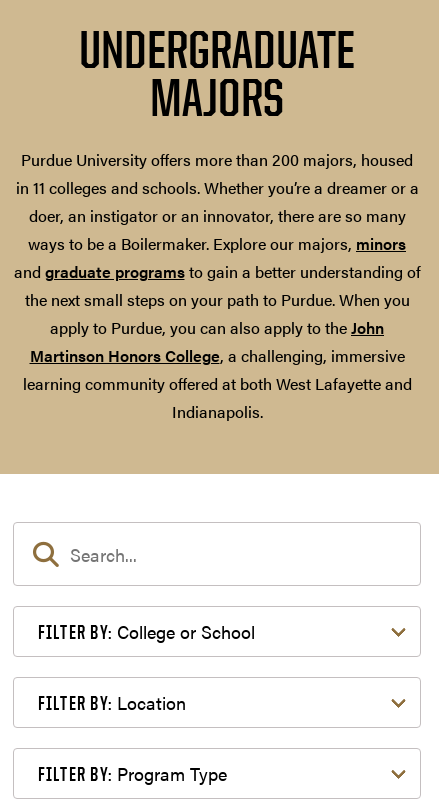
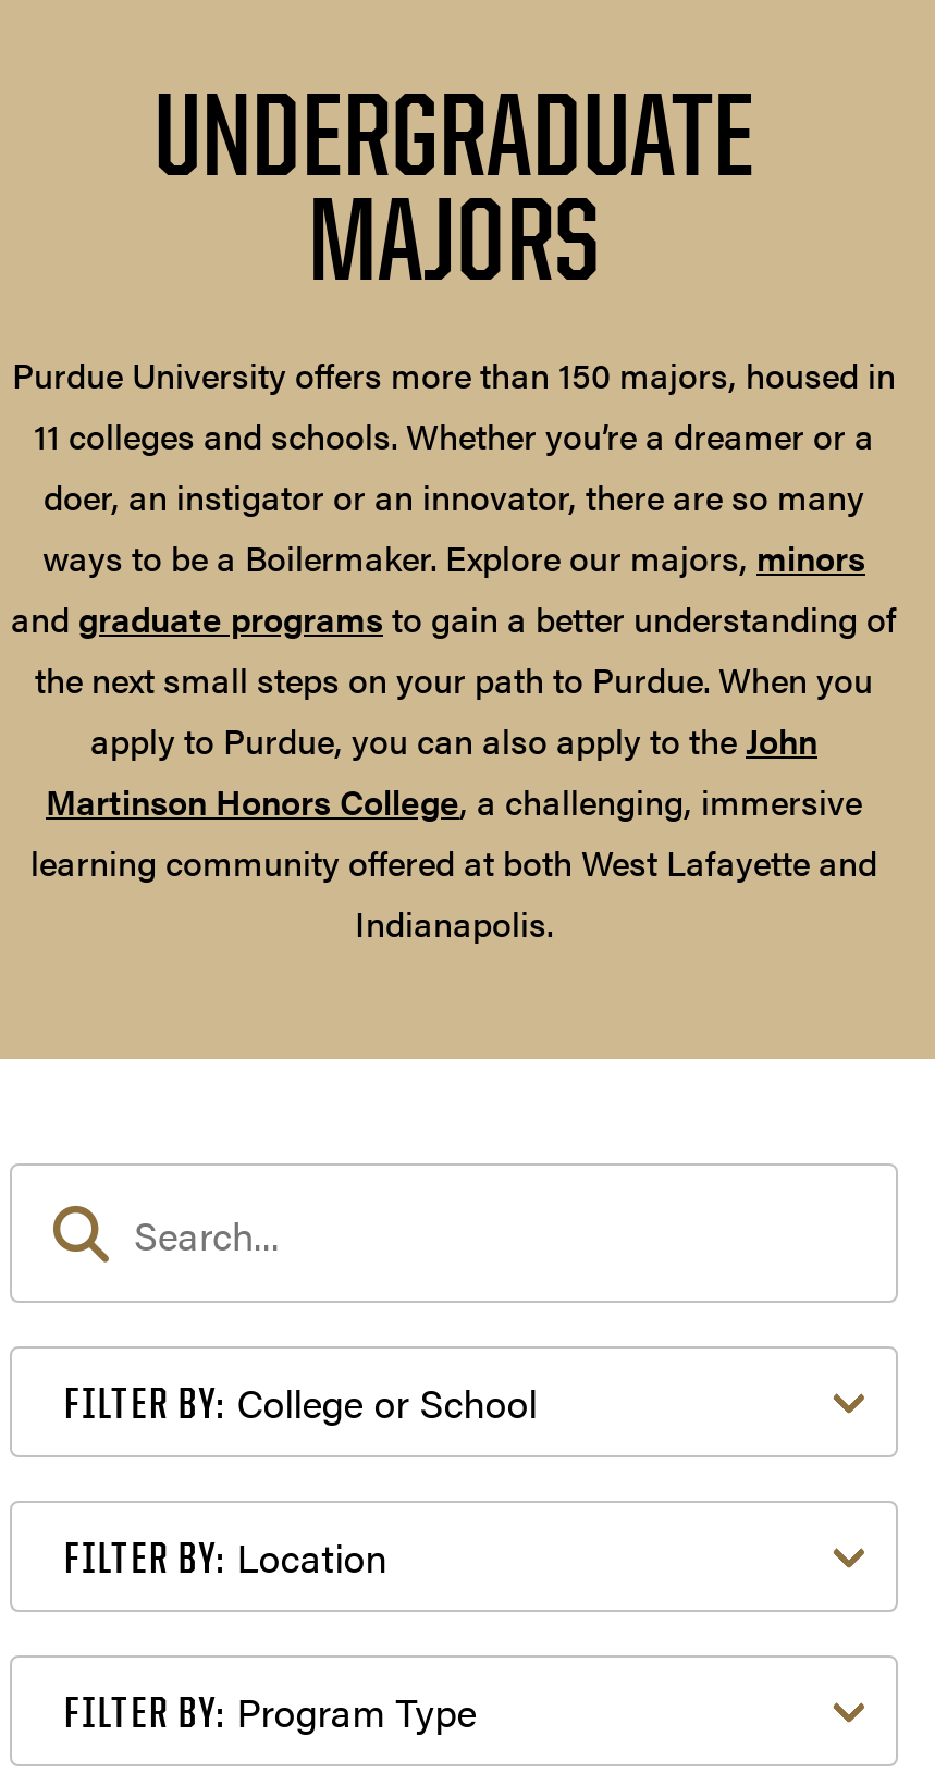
[15,148,418,199] Purdue University offers more than 200 majors, housed | in 11 colleges and schools. Whether you’re a dreamer or a -> [12,350,896,461] Purdue University offers more than 150 majors, housed in | 11 colleges and schools. Whether you’re a dreamer or a

